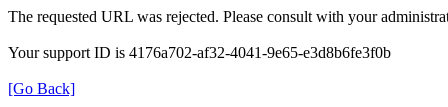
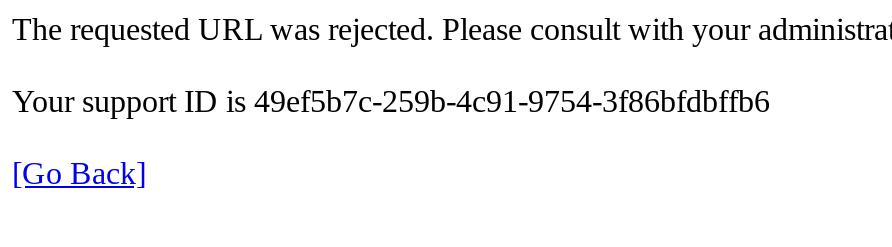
[8,44,391,61] Your support ID is 4176a702-af32-4041-9e65-e3d8b6fe3f0b -> [12,84,770,118] Your support ID is 49ef5b7c-259b-4c91-9754-3f86bfdbffb6

